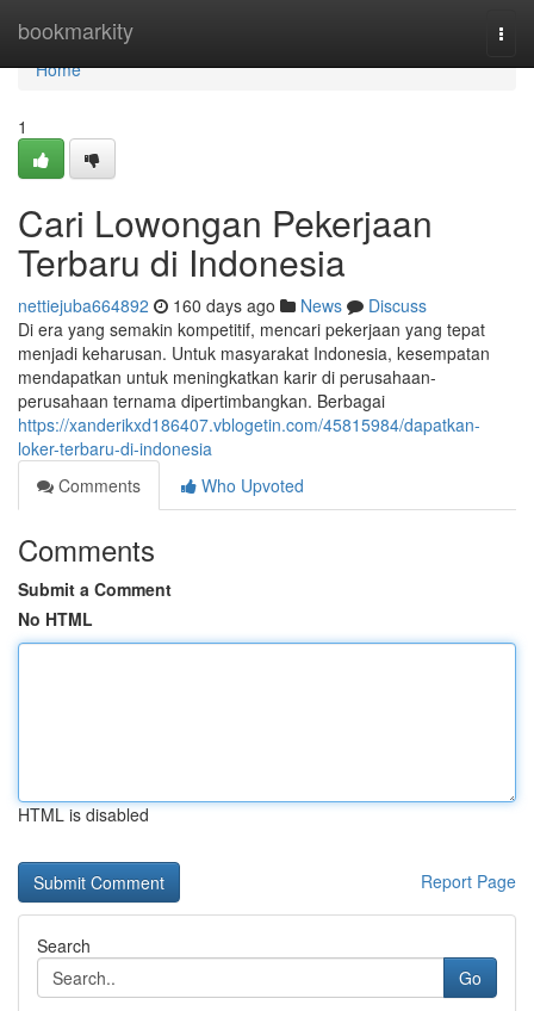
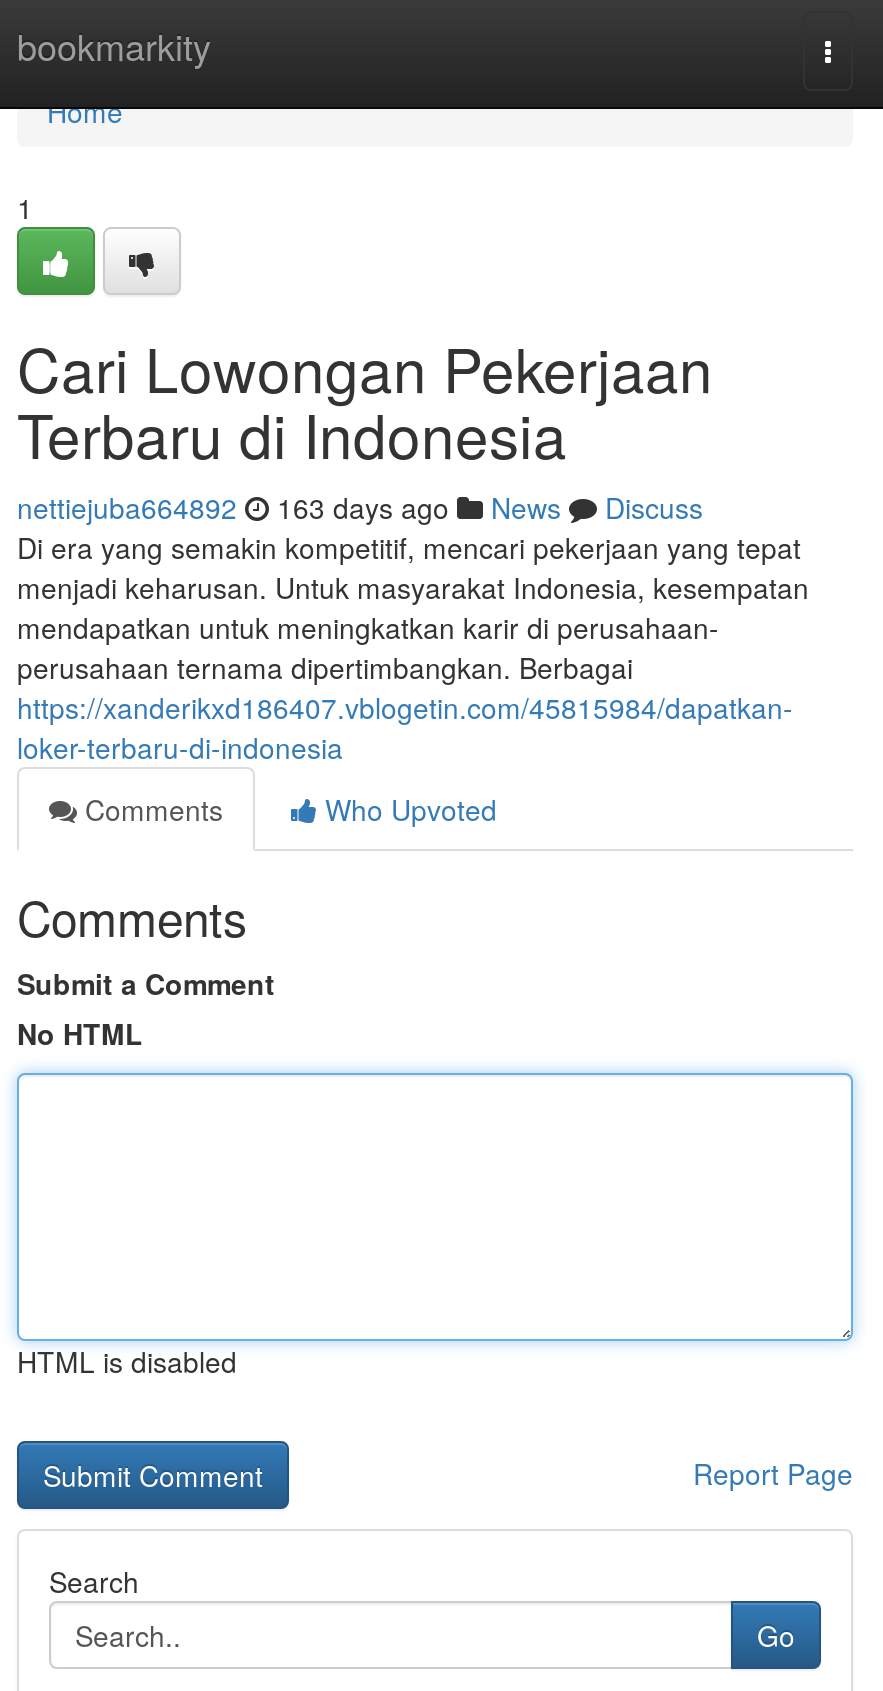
[18,293,427,317] nettiejuba664892 160 days ago News Discuss -> [17,487,703,527] nettiejuba664892 163 days ago News Discuss

